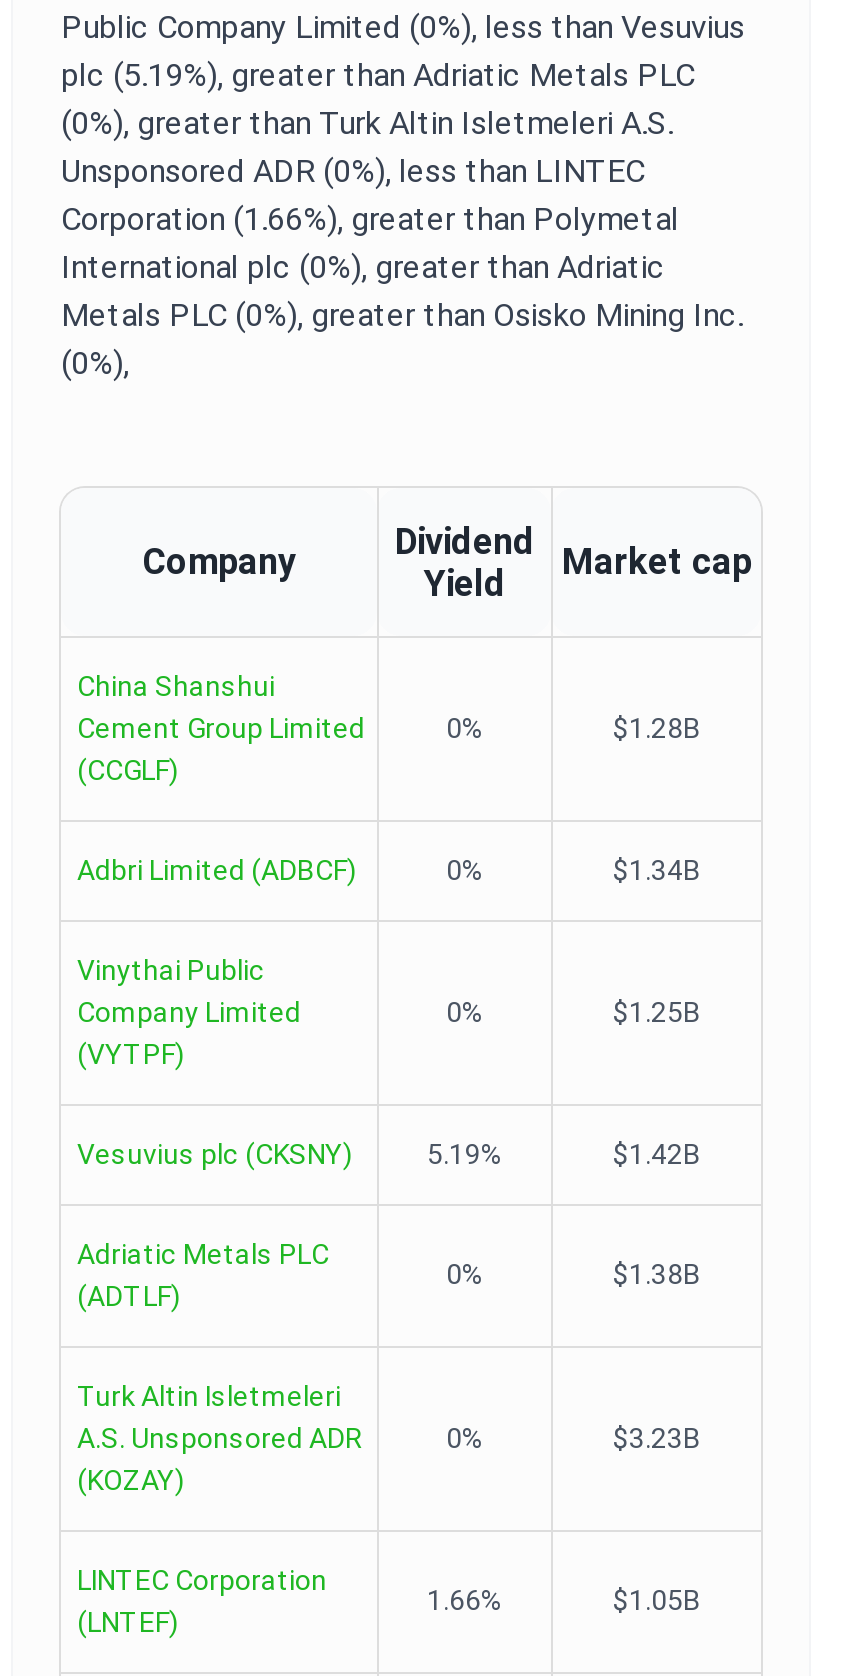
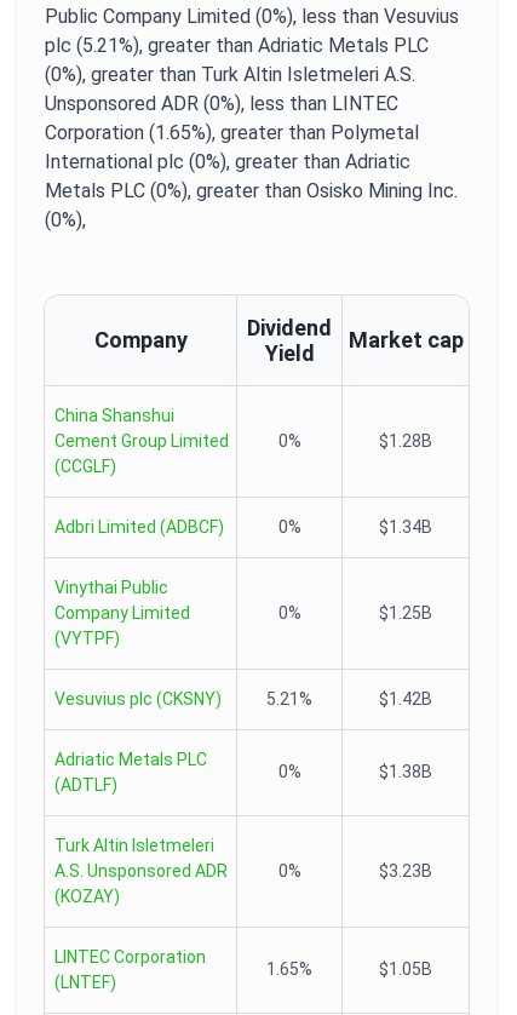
[61,56,695,94] plc (5.19%), greater than Adriatic Metals PLC -> [45,34,429,57] plc (5.21%), greater than Adriatic Metals PLC
[61,200,679,238] Corporation (1.66%), greater than Polymetal -> [45,121,419,144] Corporation (1.65%), greater than Polymetal
[427,1138,503,1170] 5.19% -> [266,689,312,709] 5.21%
[427,1584,503,1616] 1.66% -> [266,959,312,979] 1.65%

